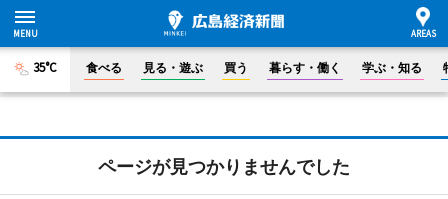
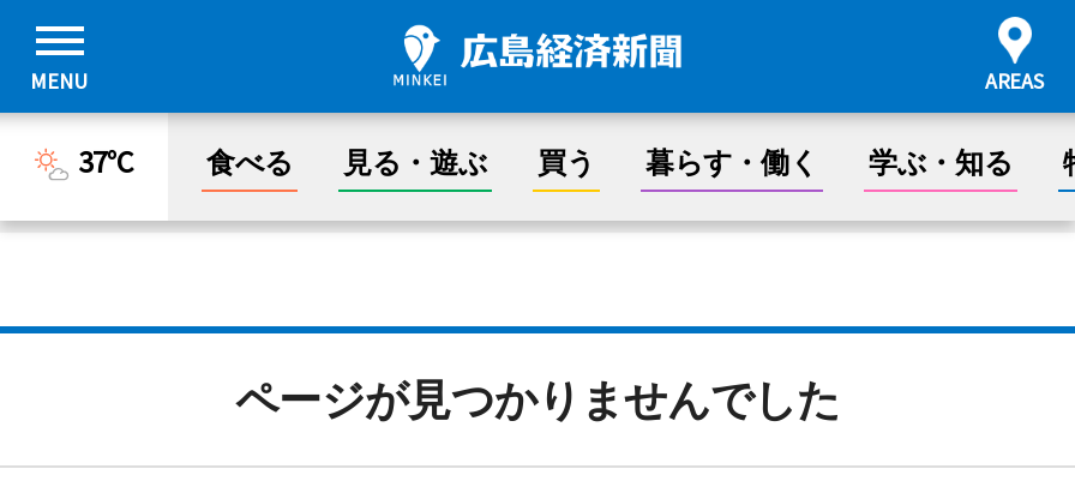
[32,59,56,76] 35°C -> [78,143,136,184] 37°C

